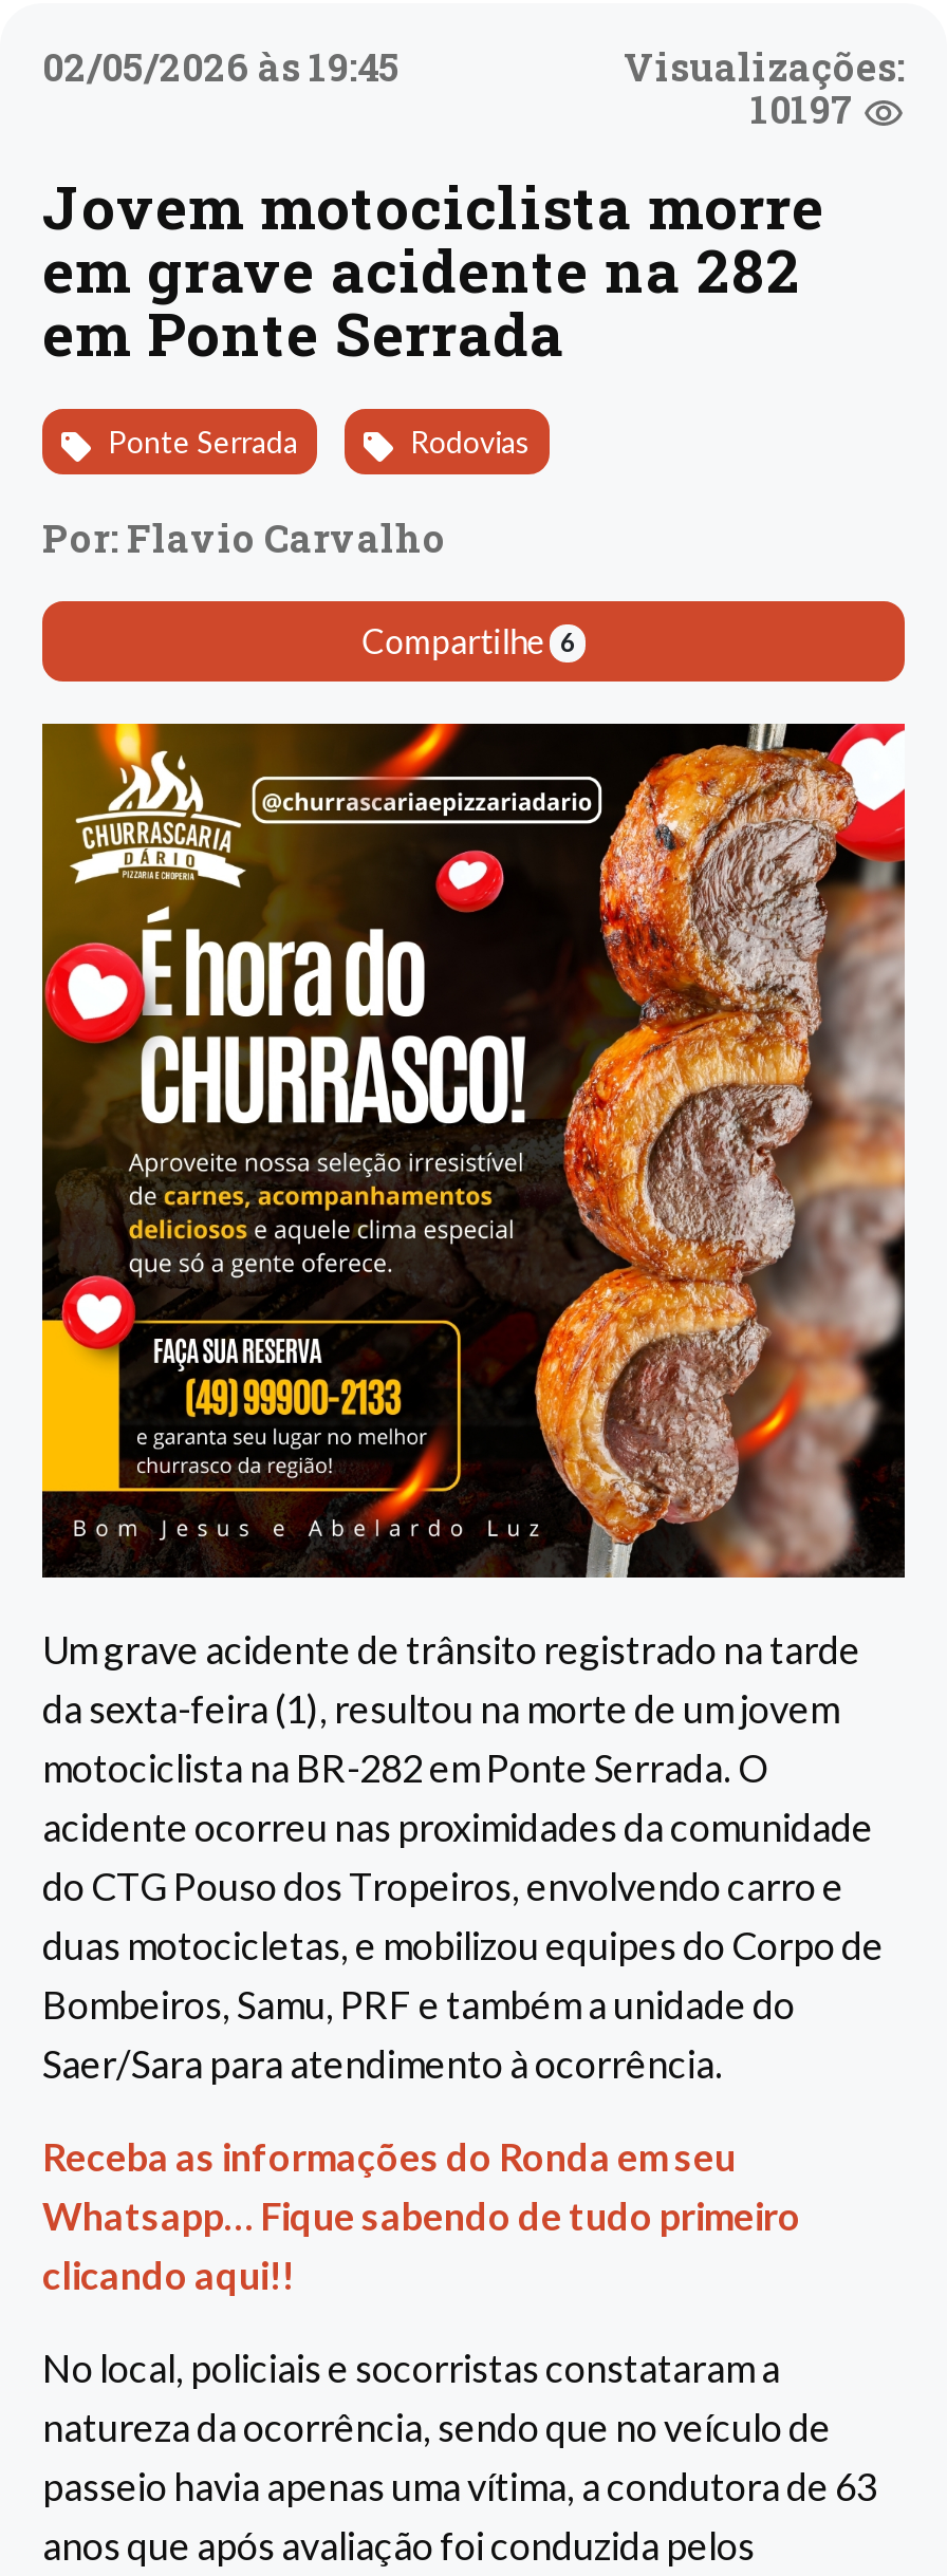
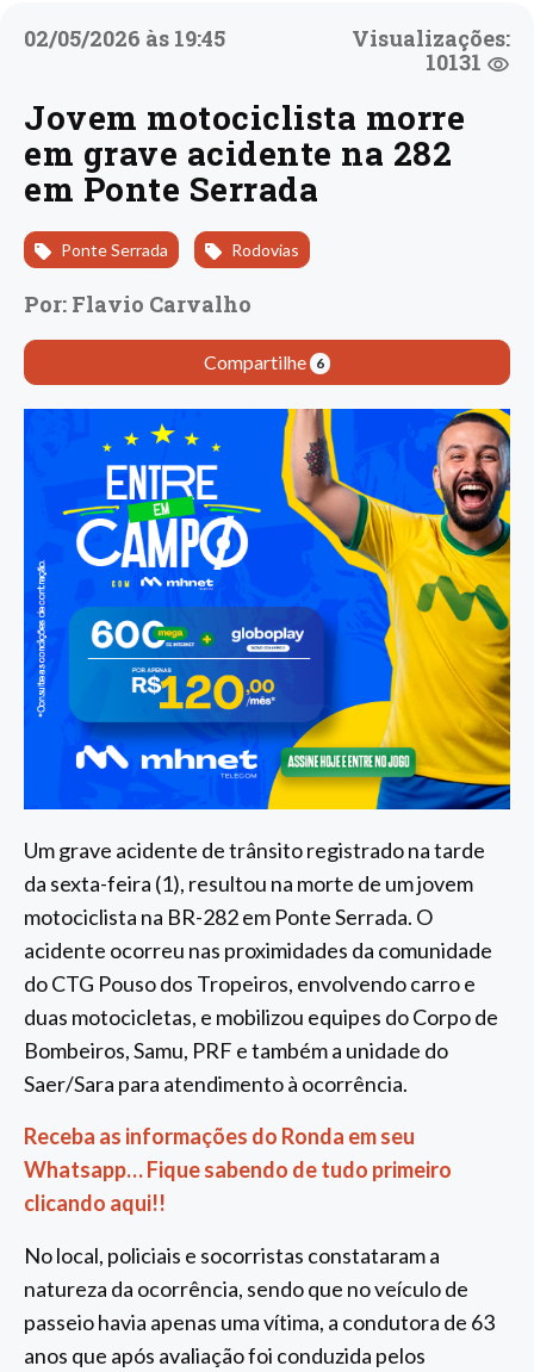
[750,84,862,134] 10197 -> [426,47,486,76] 10131
[40,721,907,1581] [image] -> [23,408,511,811] [image]

